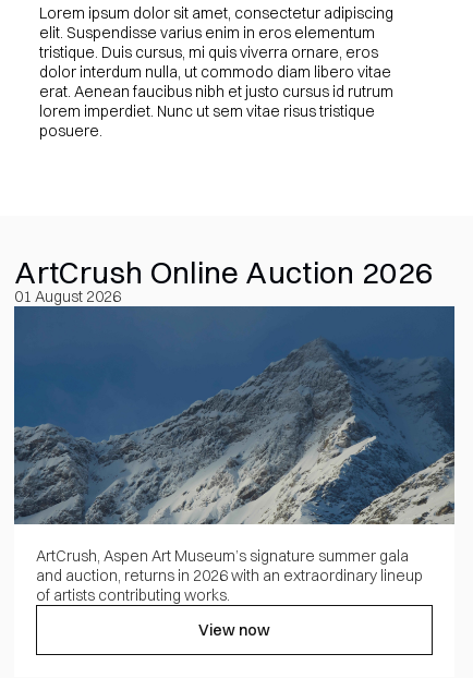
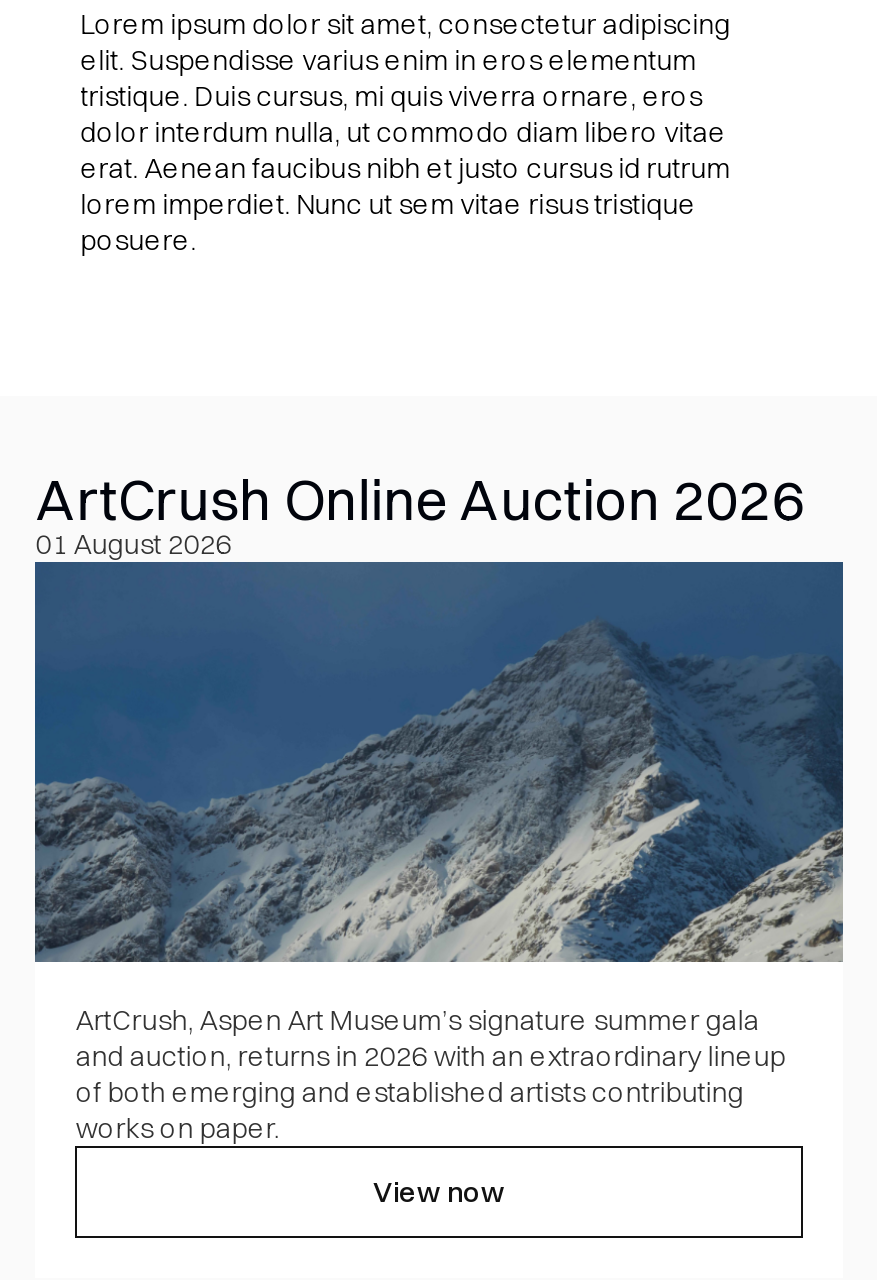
[36,585,230,605] of artists contributing works. -> [76,1073,744,1145] of both emerging and established artists contributing | works on paper.

